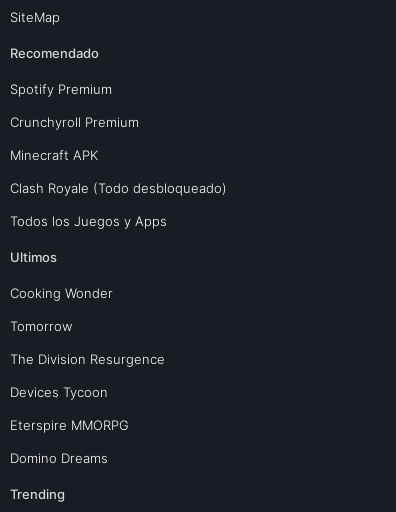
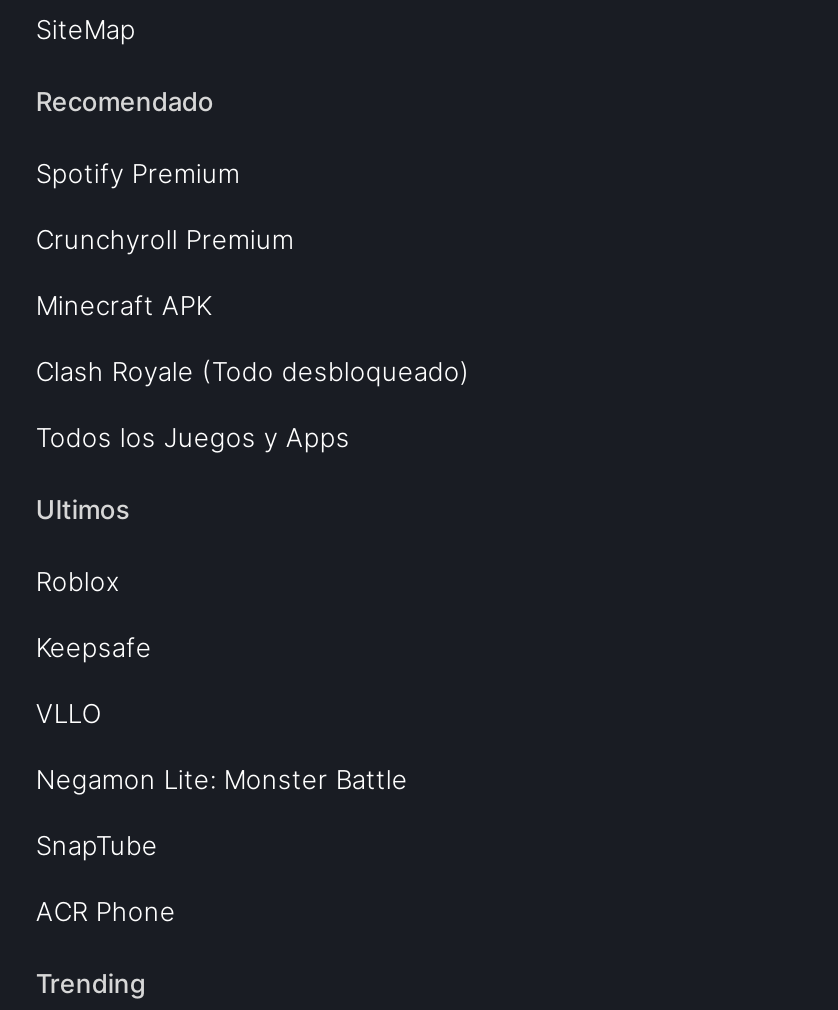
[10,285,113,301] Cooking Wonder -> [36,565,120,597] Roblox
[10,318,72,334] Tomorrow -> [36,631,152,663] Keepsafe
[10,351,165,367] The Division Resurgence -> [36,697,102,729] VLLO
[10,384,108,400] Devices Tycoon -> [36,763,408,795] Negamon Lite: Monster Battle
[10,417,129,433] Eterspire MMORPG -> [36,829,158,861] SnapTube
[10,450,108,466] Domino Dreams -> [36,895,176,927] ACR Phone

